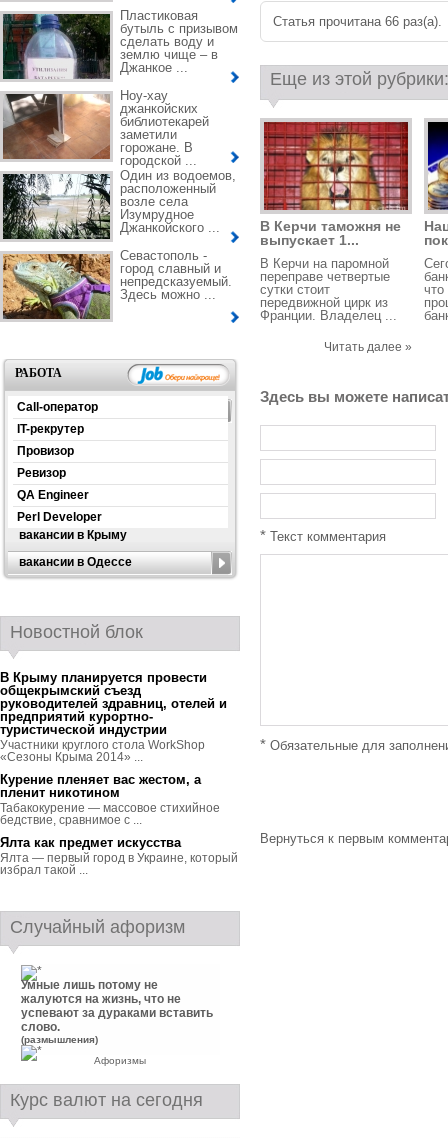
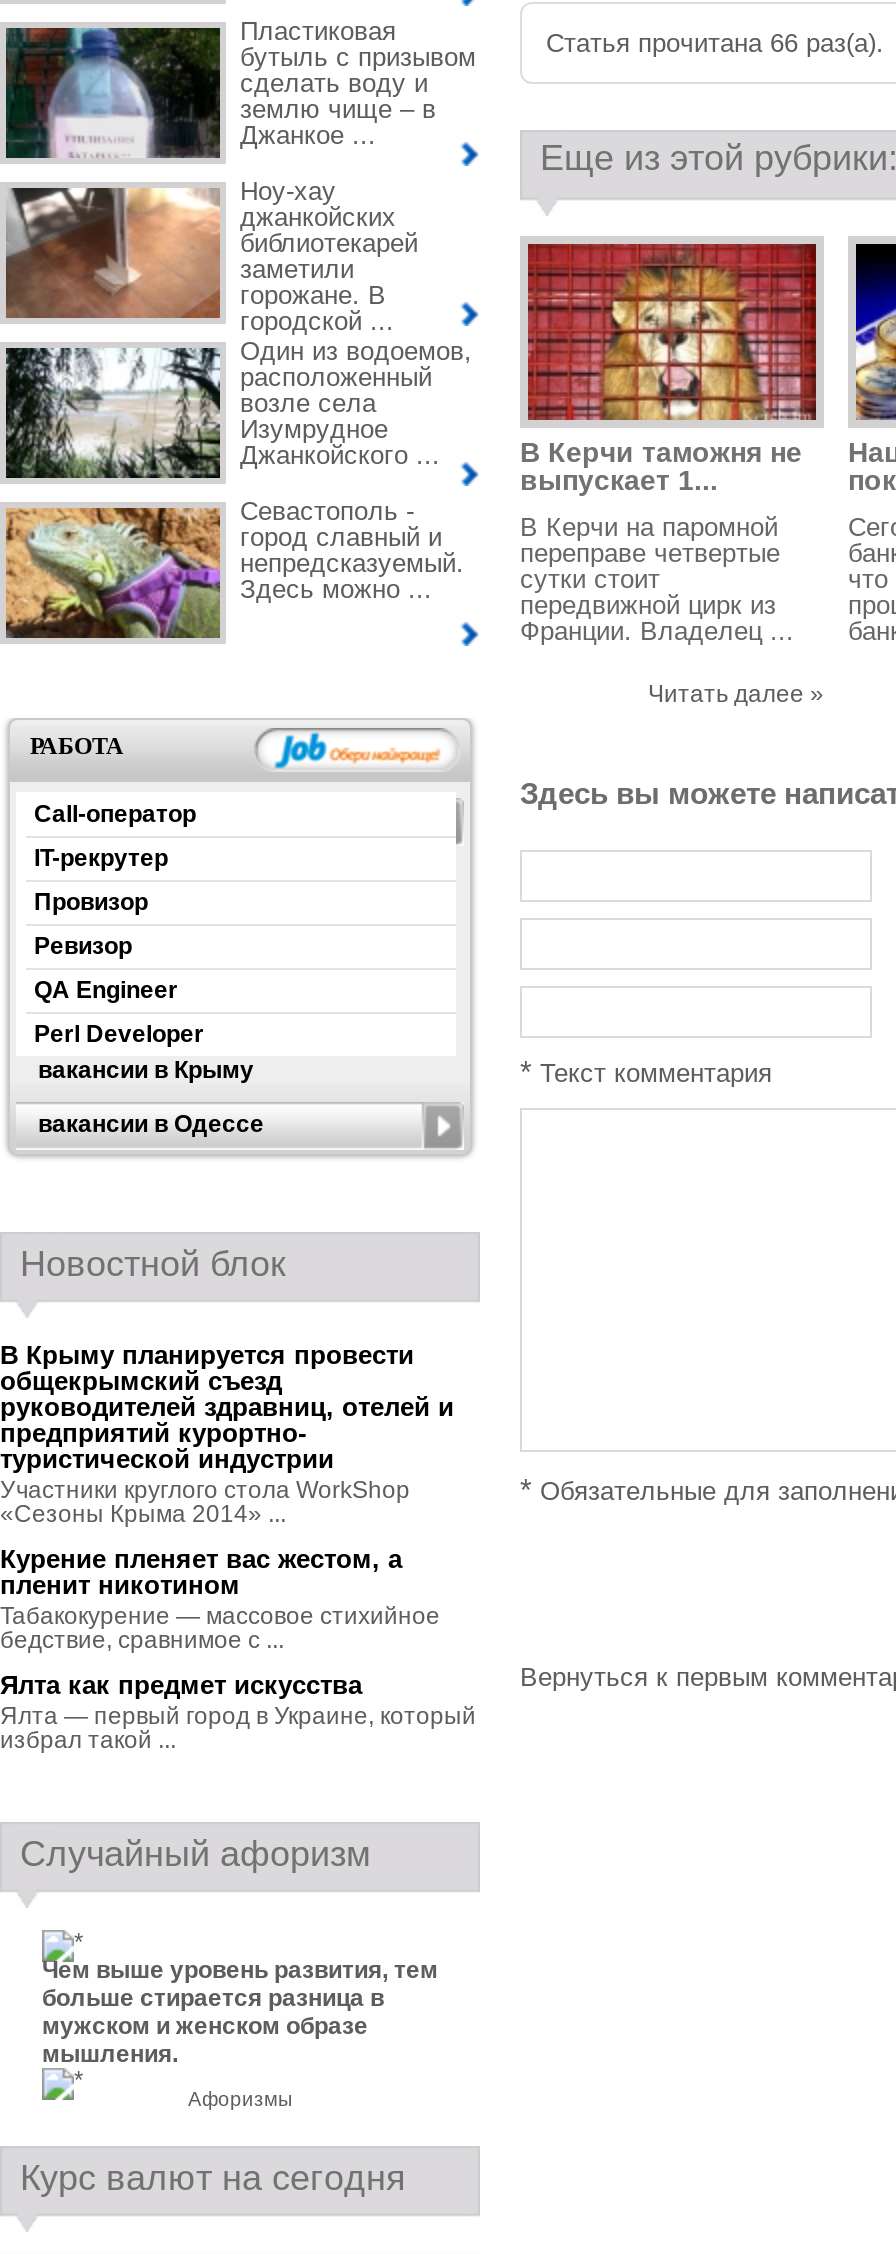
[21,978,213,1045] Умные лишь потому не | жалуются на жизнь, что не | успевают за дураками вставить | слово. | (размышления) -> [42,1956,438,2068] Чем выше уровень развития, тем | больше стирается разница в | мужском и женском образе | мышления.

